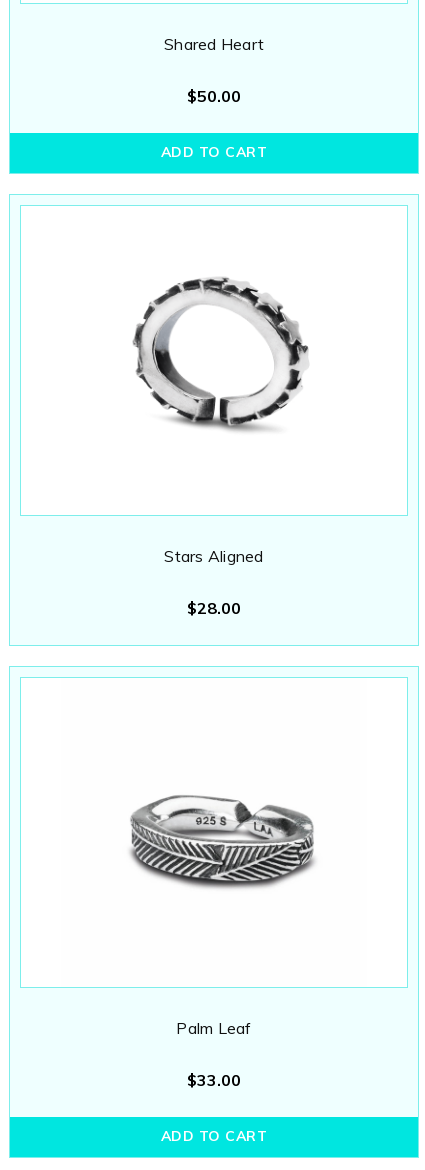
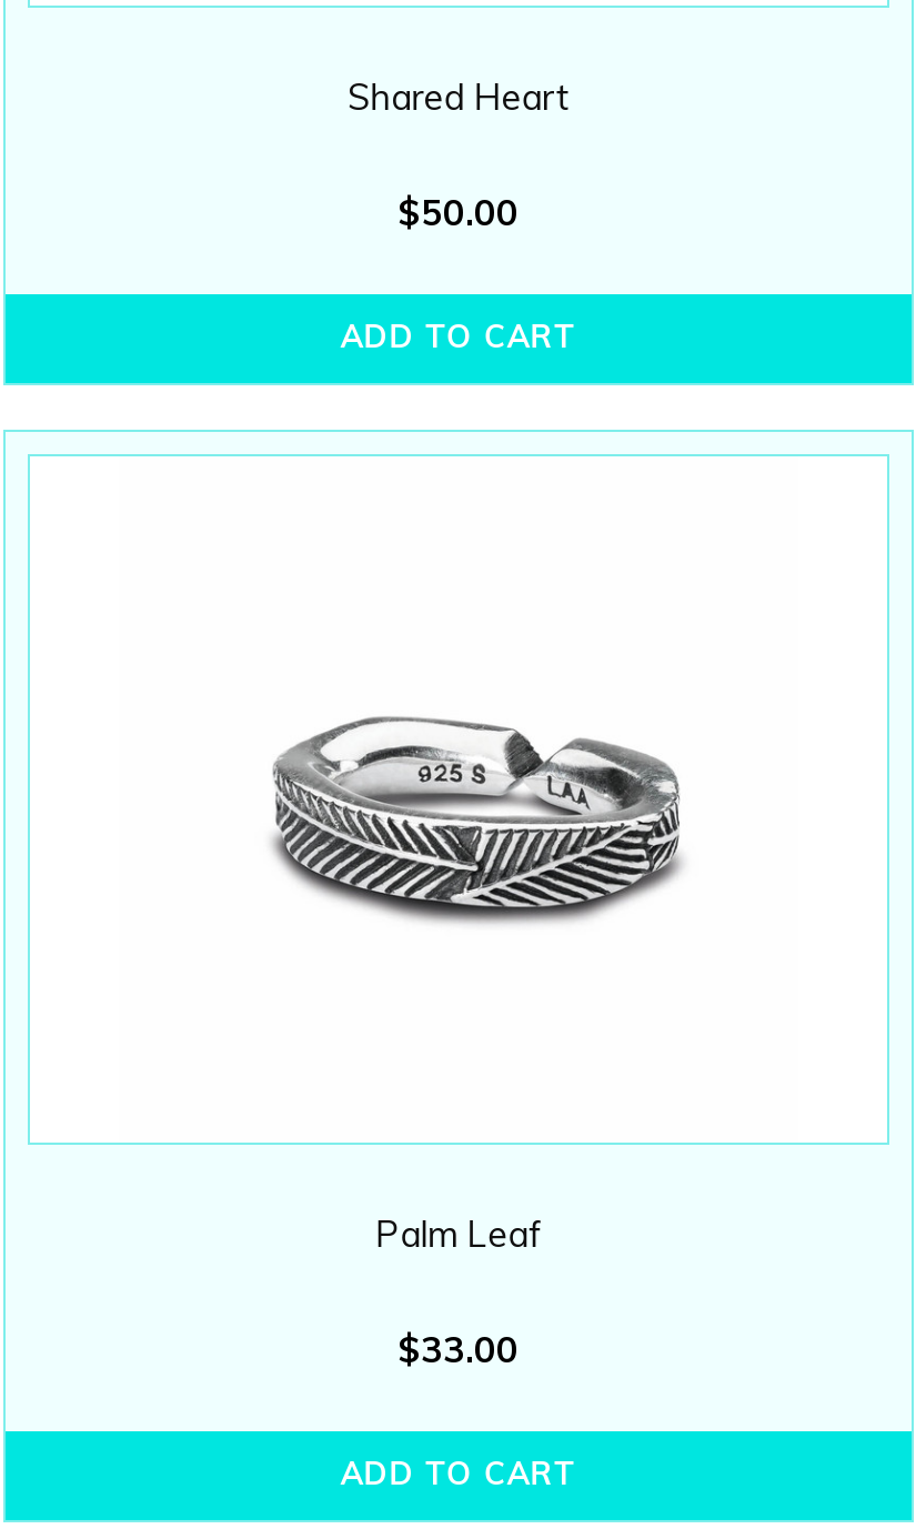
[133,277,309,432] [image] -> none
[164,546,264,618] Stars Aligned | $28.00 -> none

